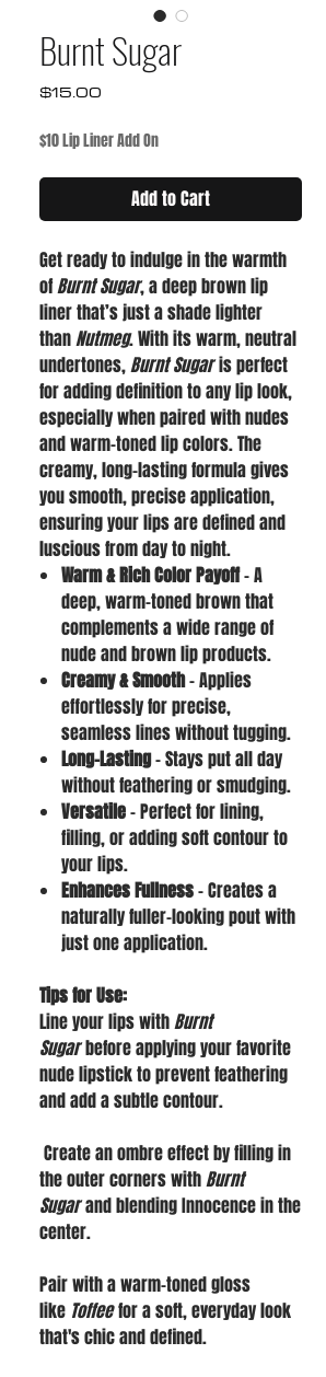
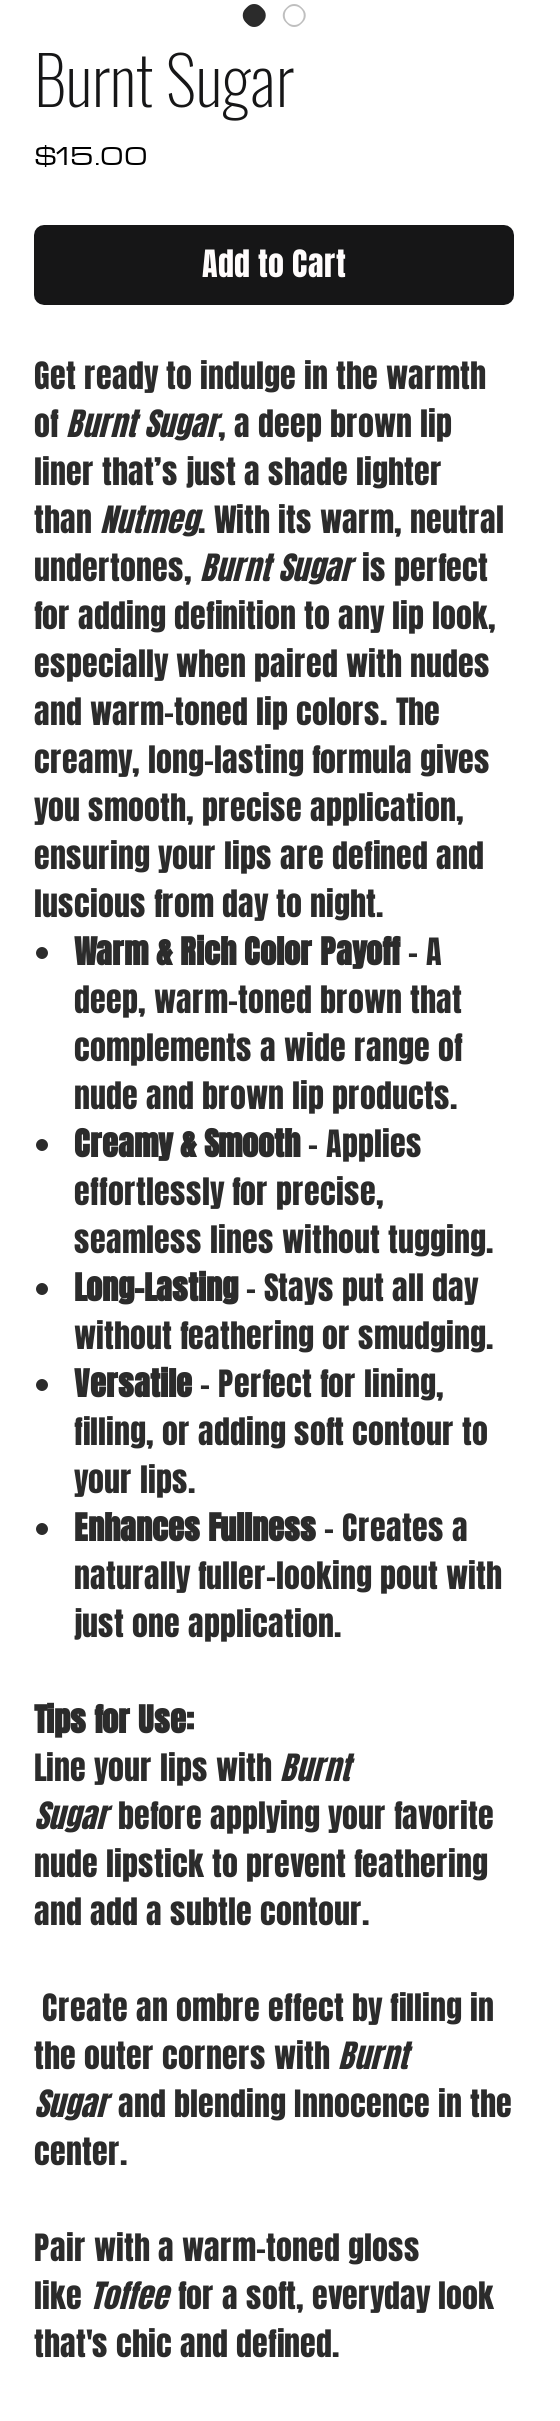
[39,130,159,153] $10 Lip Liner Add On -> none

